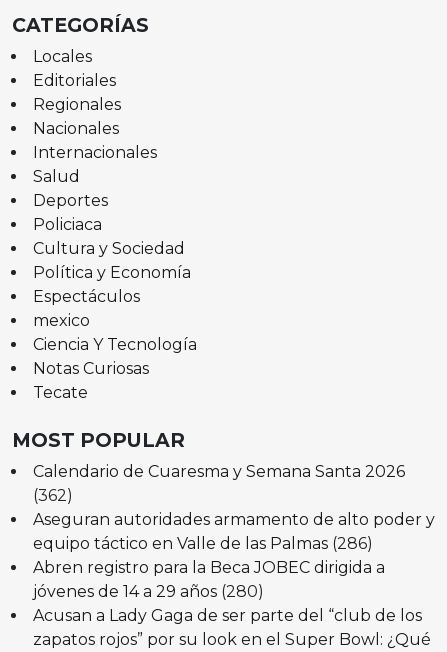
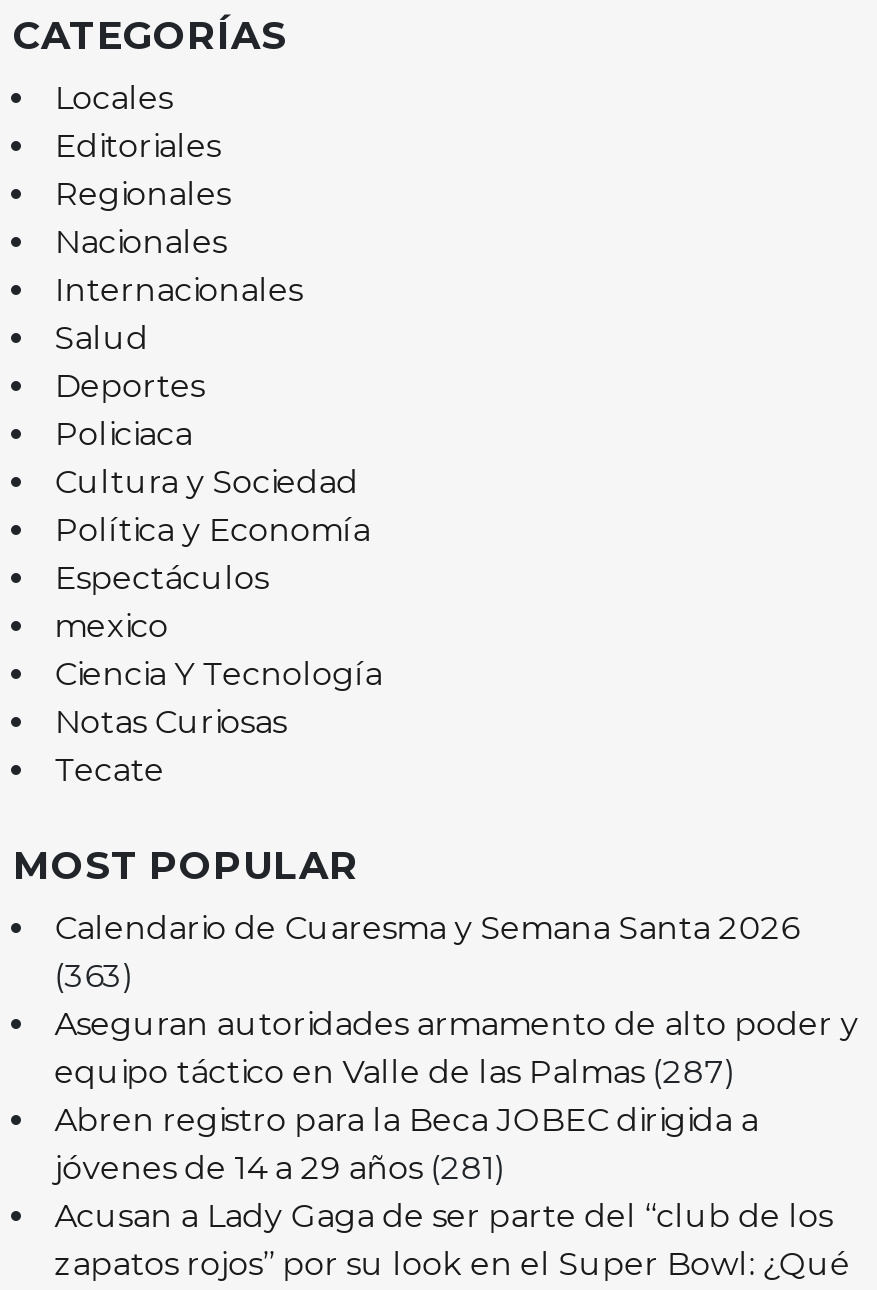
[33,486,73,505] (362) -> [55,957,135,995] (363)
[33,534,373,553] equipo táctico en Valle de las Palmas (286) -> [55,1053,737,1091] equipo táctico en Valle de las Palmas (287)
[33,582,264,601] jóvenes de 14 a 29 años (280) -> [55,1149,507,1187] jóvenes de 14 a 29 años (281)

